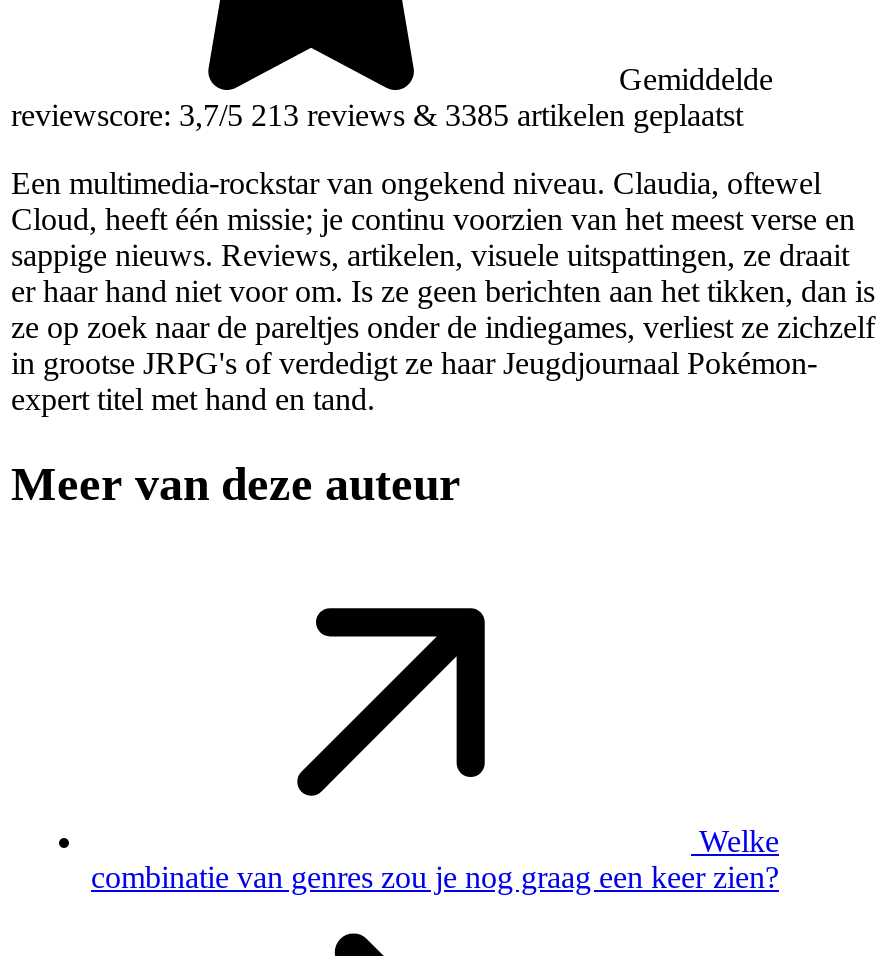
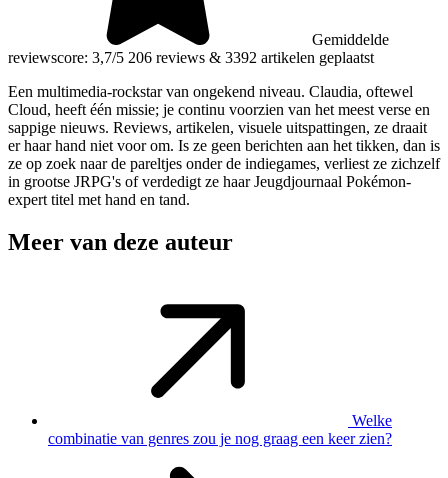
[11,98,743,132] reviewscore: 3,7/5 213 reviews & 3385 artikelen geplaatst -> [8,49,374,66] reviewscore: 3,7/5 206 reviews & 3392 artikelen geplaatst

